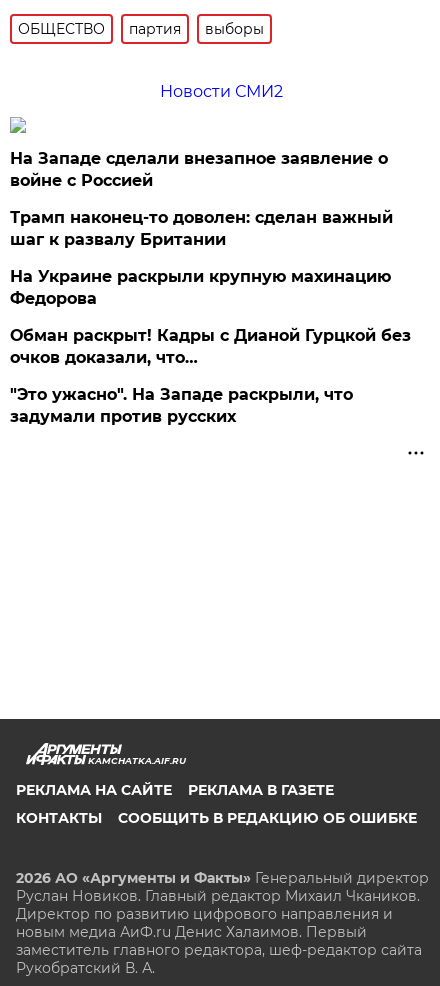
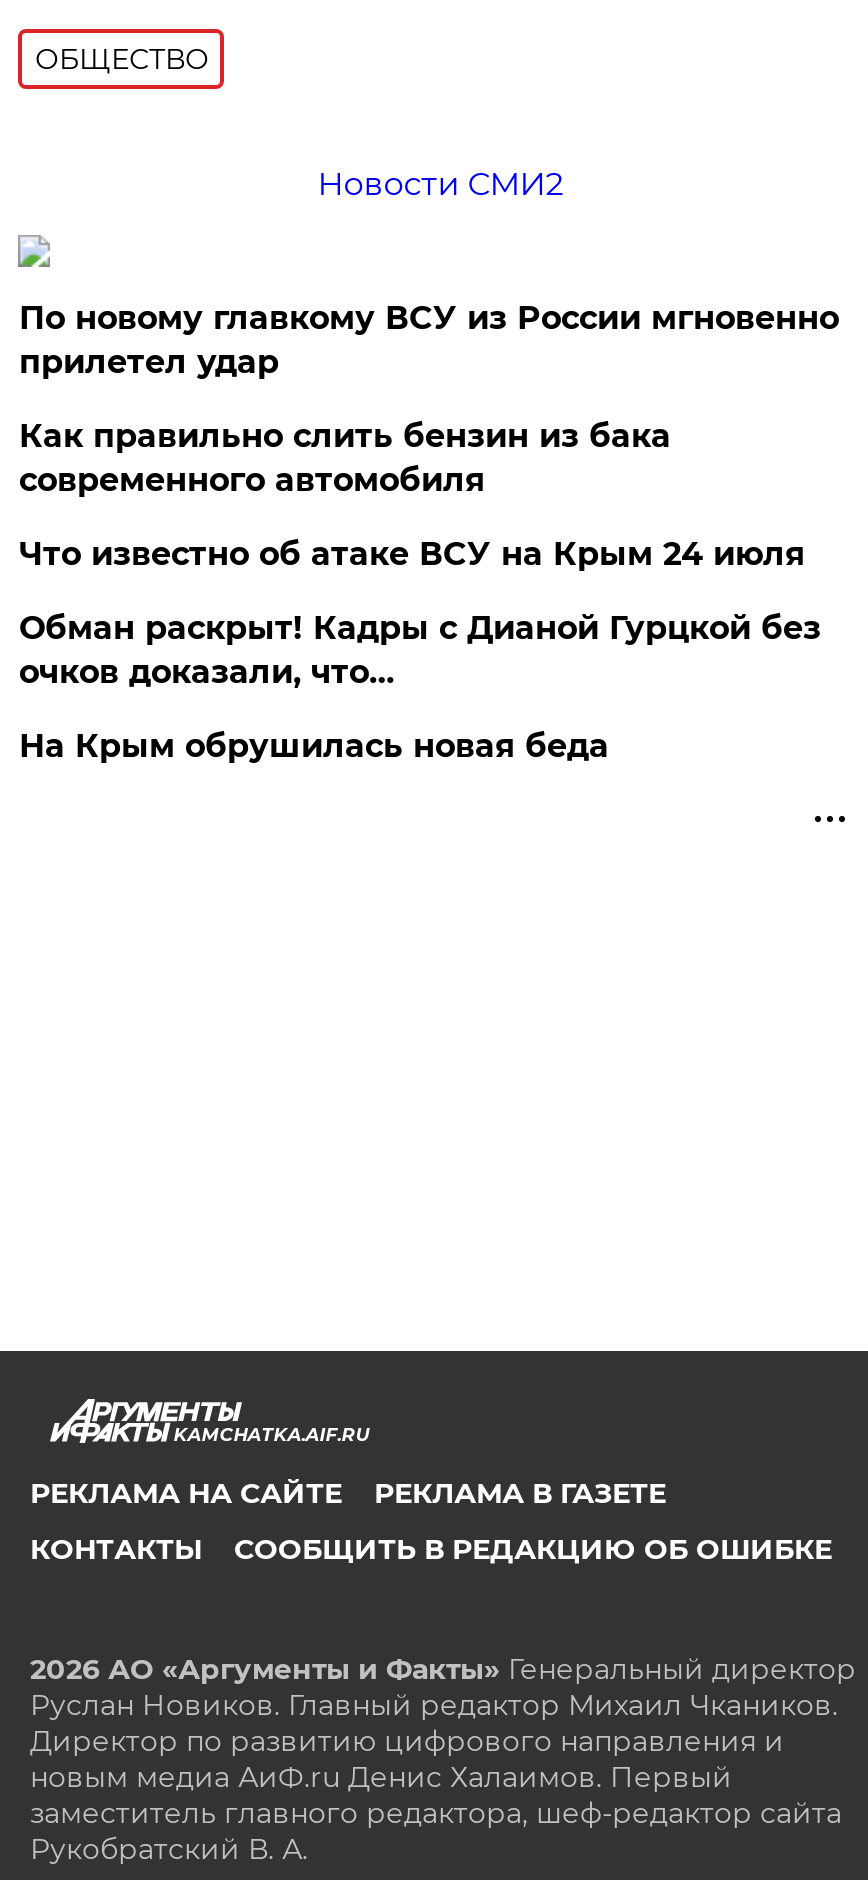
[129,20,264,38] партия | выборы -> none
[10,149,388,190] На Западе сделали внезапное заявление о | войне с Россией -> [19,299,839,381] По новому главкому ВСУ из России мгновенно | прилетел удар
[10,208,393,249] Трамп наконец-то доволен: сделан важный | шаг к развалу Британии -> [19,417,671,499] Как правильно слить бензин из бака | современного автомобиля
[10,267,391,308] На Украине раскрыли крупную махинацию | Федорова -> [19,535,805,573] Что известно об атаке ВСУ на Крым 24 июля
[10,385,353,426] "Это ужасно". На Западе раскрыли, что | задумали против русских -> [19,727,609,765] На Крым обрушилась новая беда

